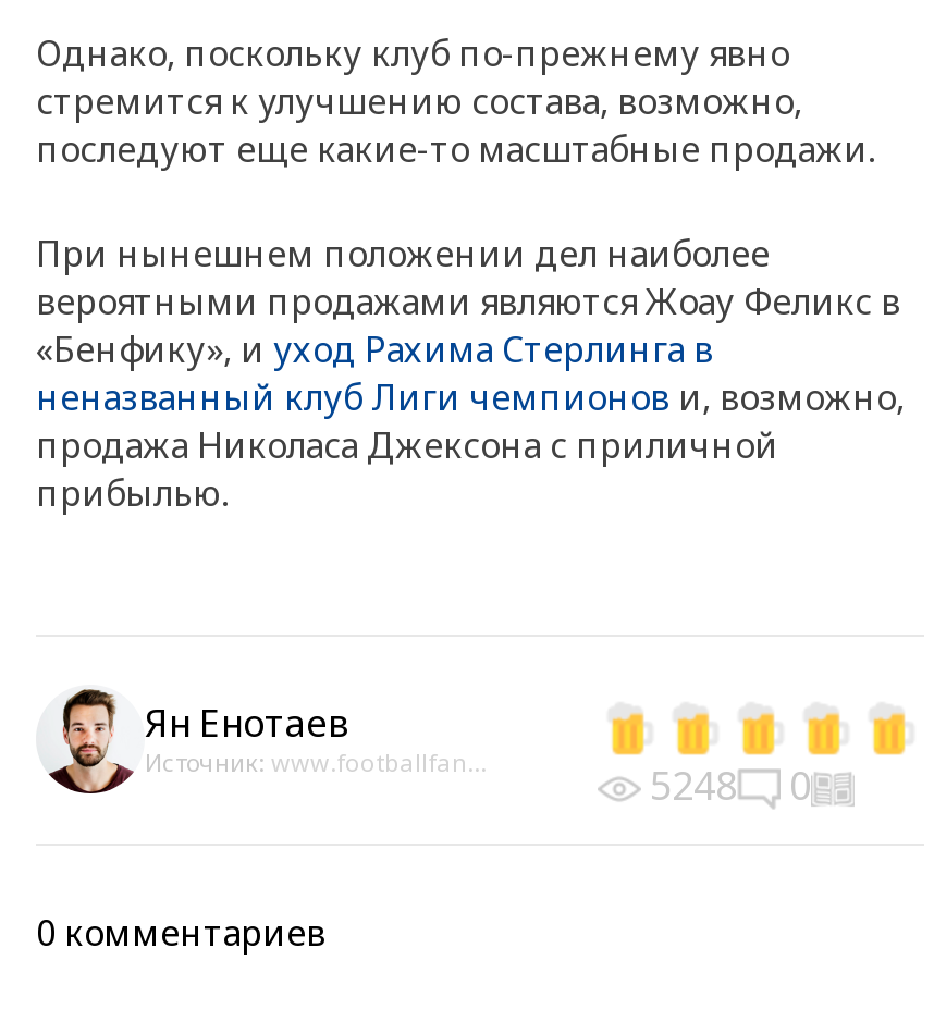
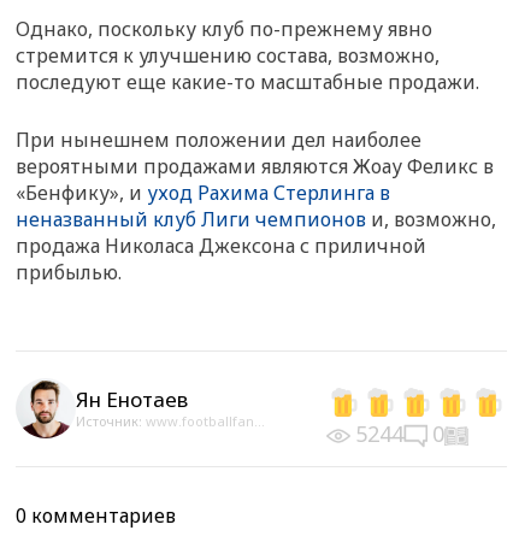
[650,758,811,810] 5248 0 -> [355,419,444,447] 5244 0

